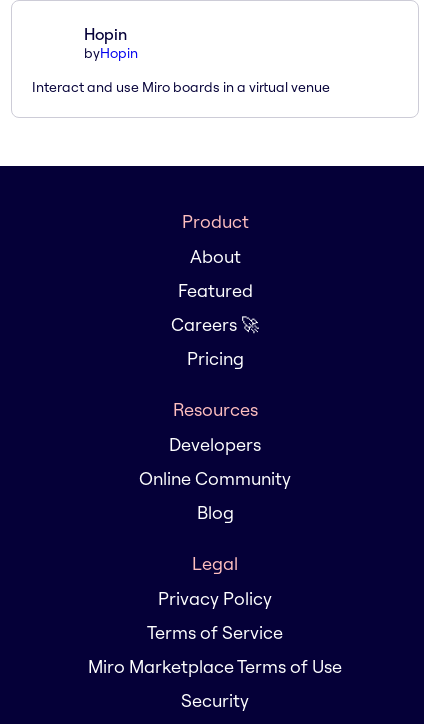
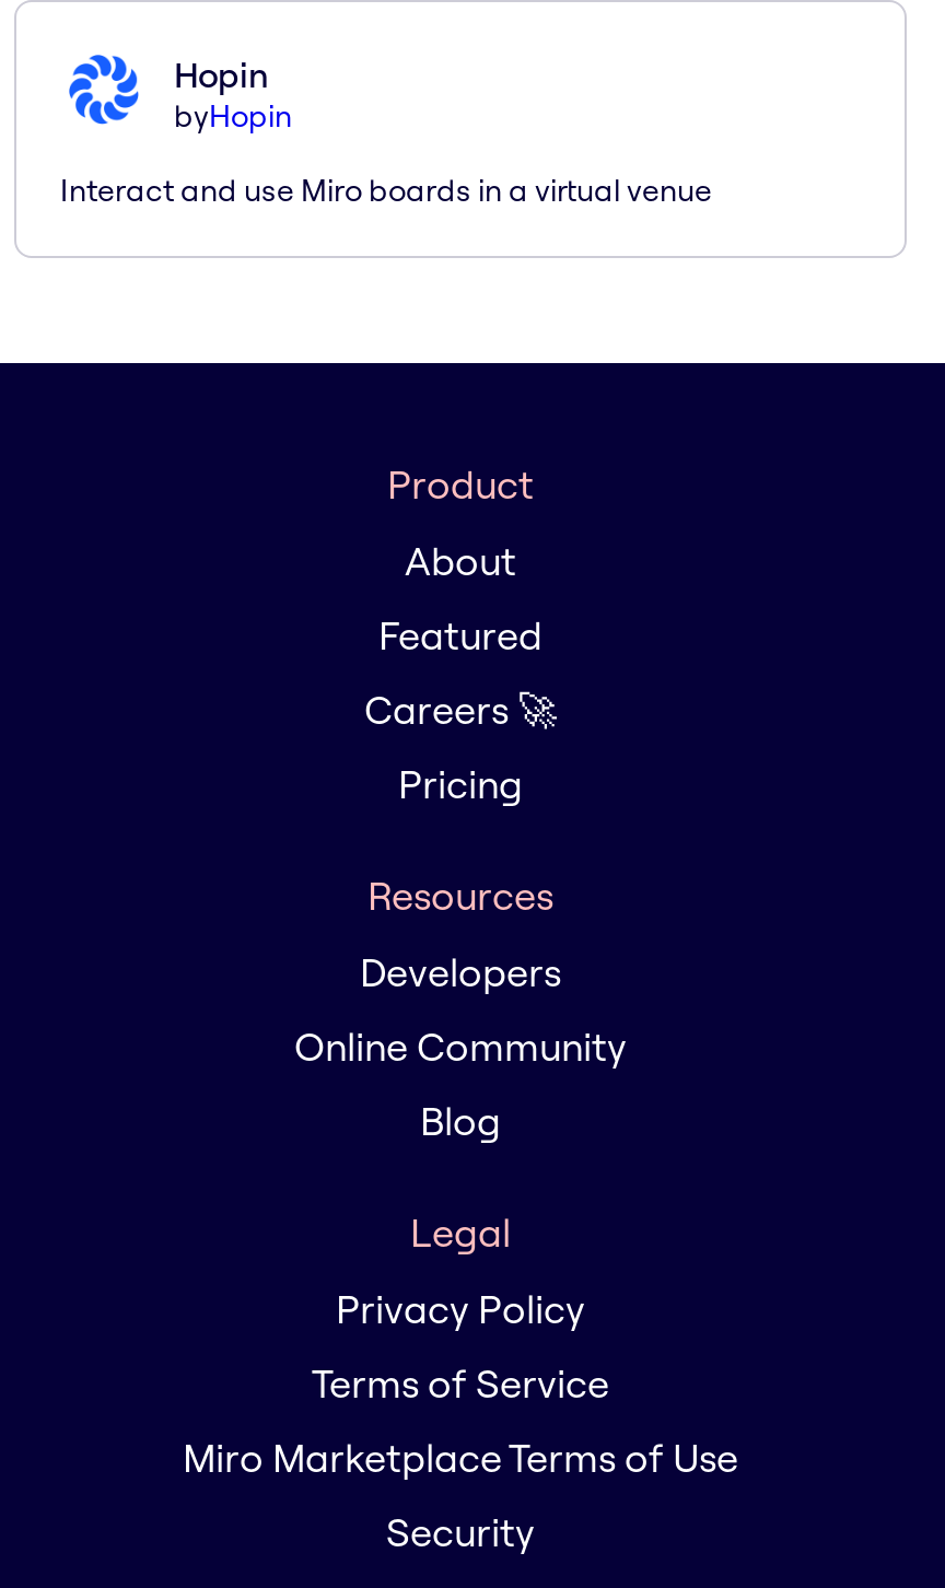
none -> [67,52,141,127] [image]

